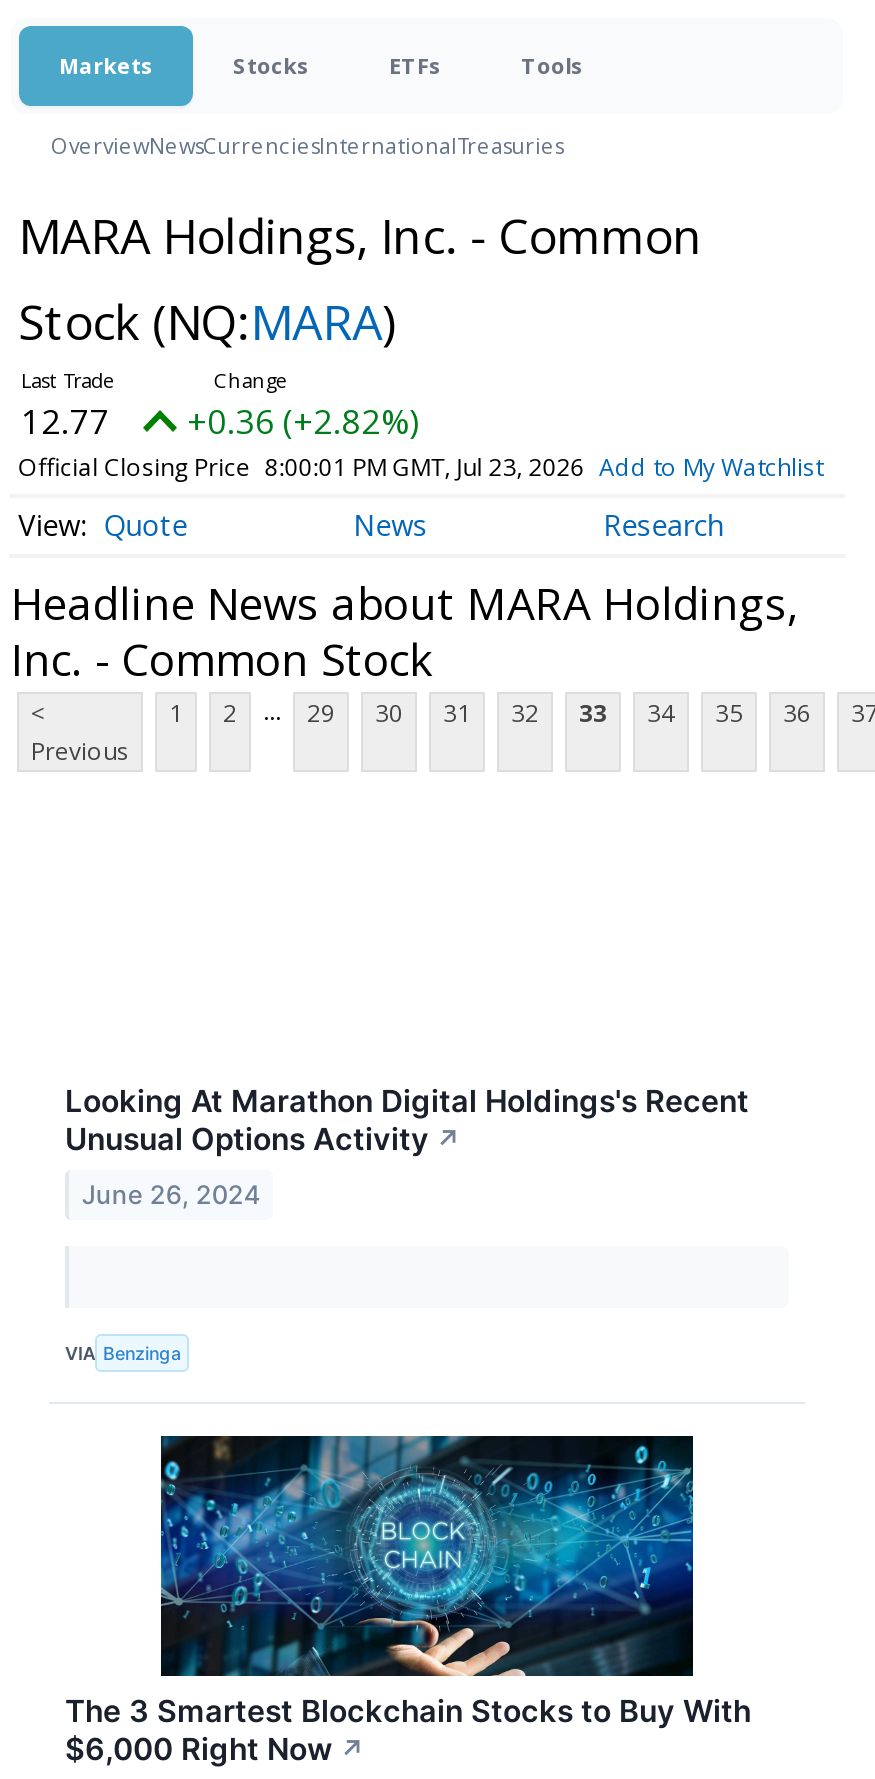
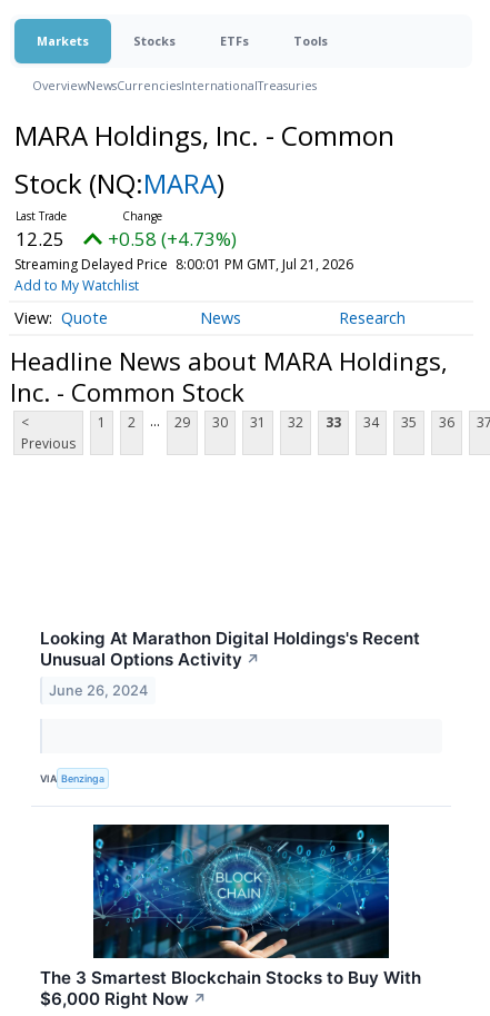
[18,398,823,484] 12.77 | +0.36 (+2.82%) | Official Closing Price 8:00:01 PM GMT, Jul 23, 2026 Add to My Watchlist -> [14,226,353,295] 12.25 | +0.58 (+4.73%) | Streaming Delayed Price 8:00:01 PM GMT, Jul 21, 2026 | Add to My Watchlist

